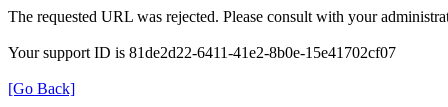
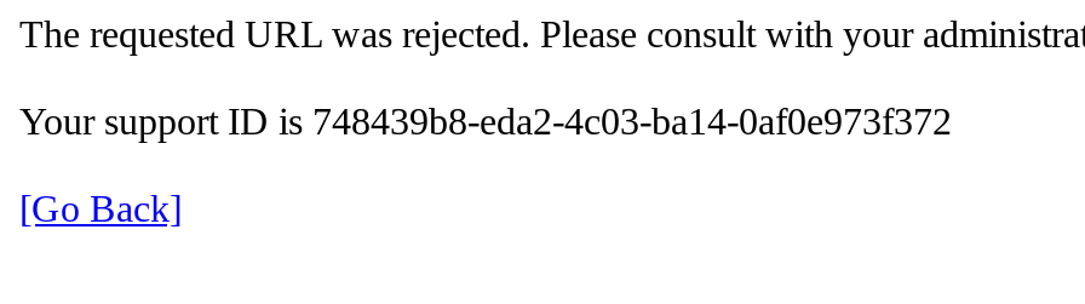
[8,44,396,61] Your support ID is 81de2d22-6411-41e2-8b0e-15e41702cf07 -> [19,101,952,142] Your support ID is 748439b8-eda2-4c03-ba14-0af0e973f372

